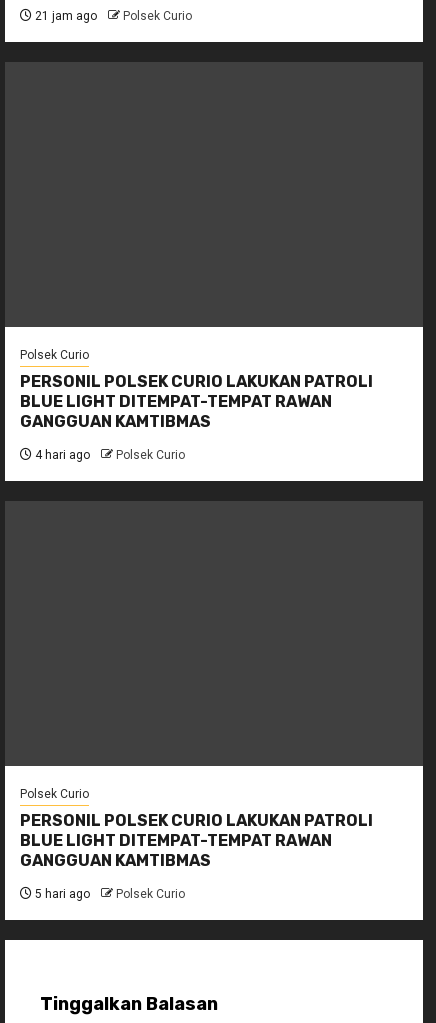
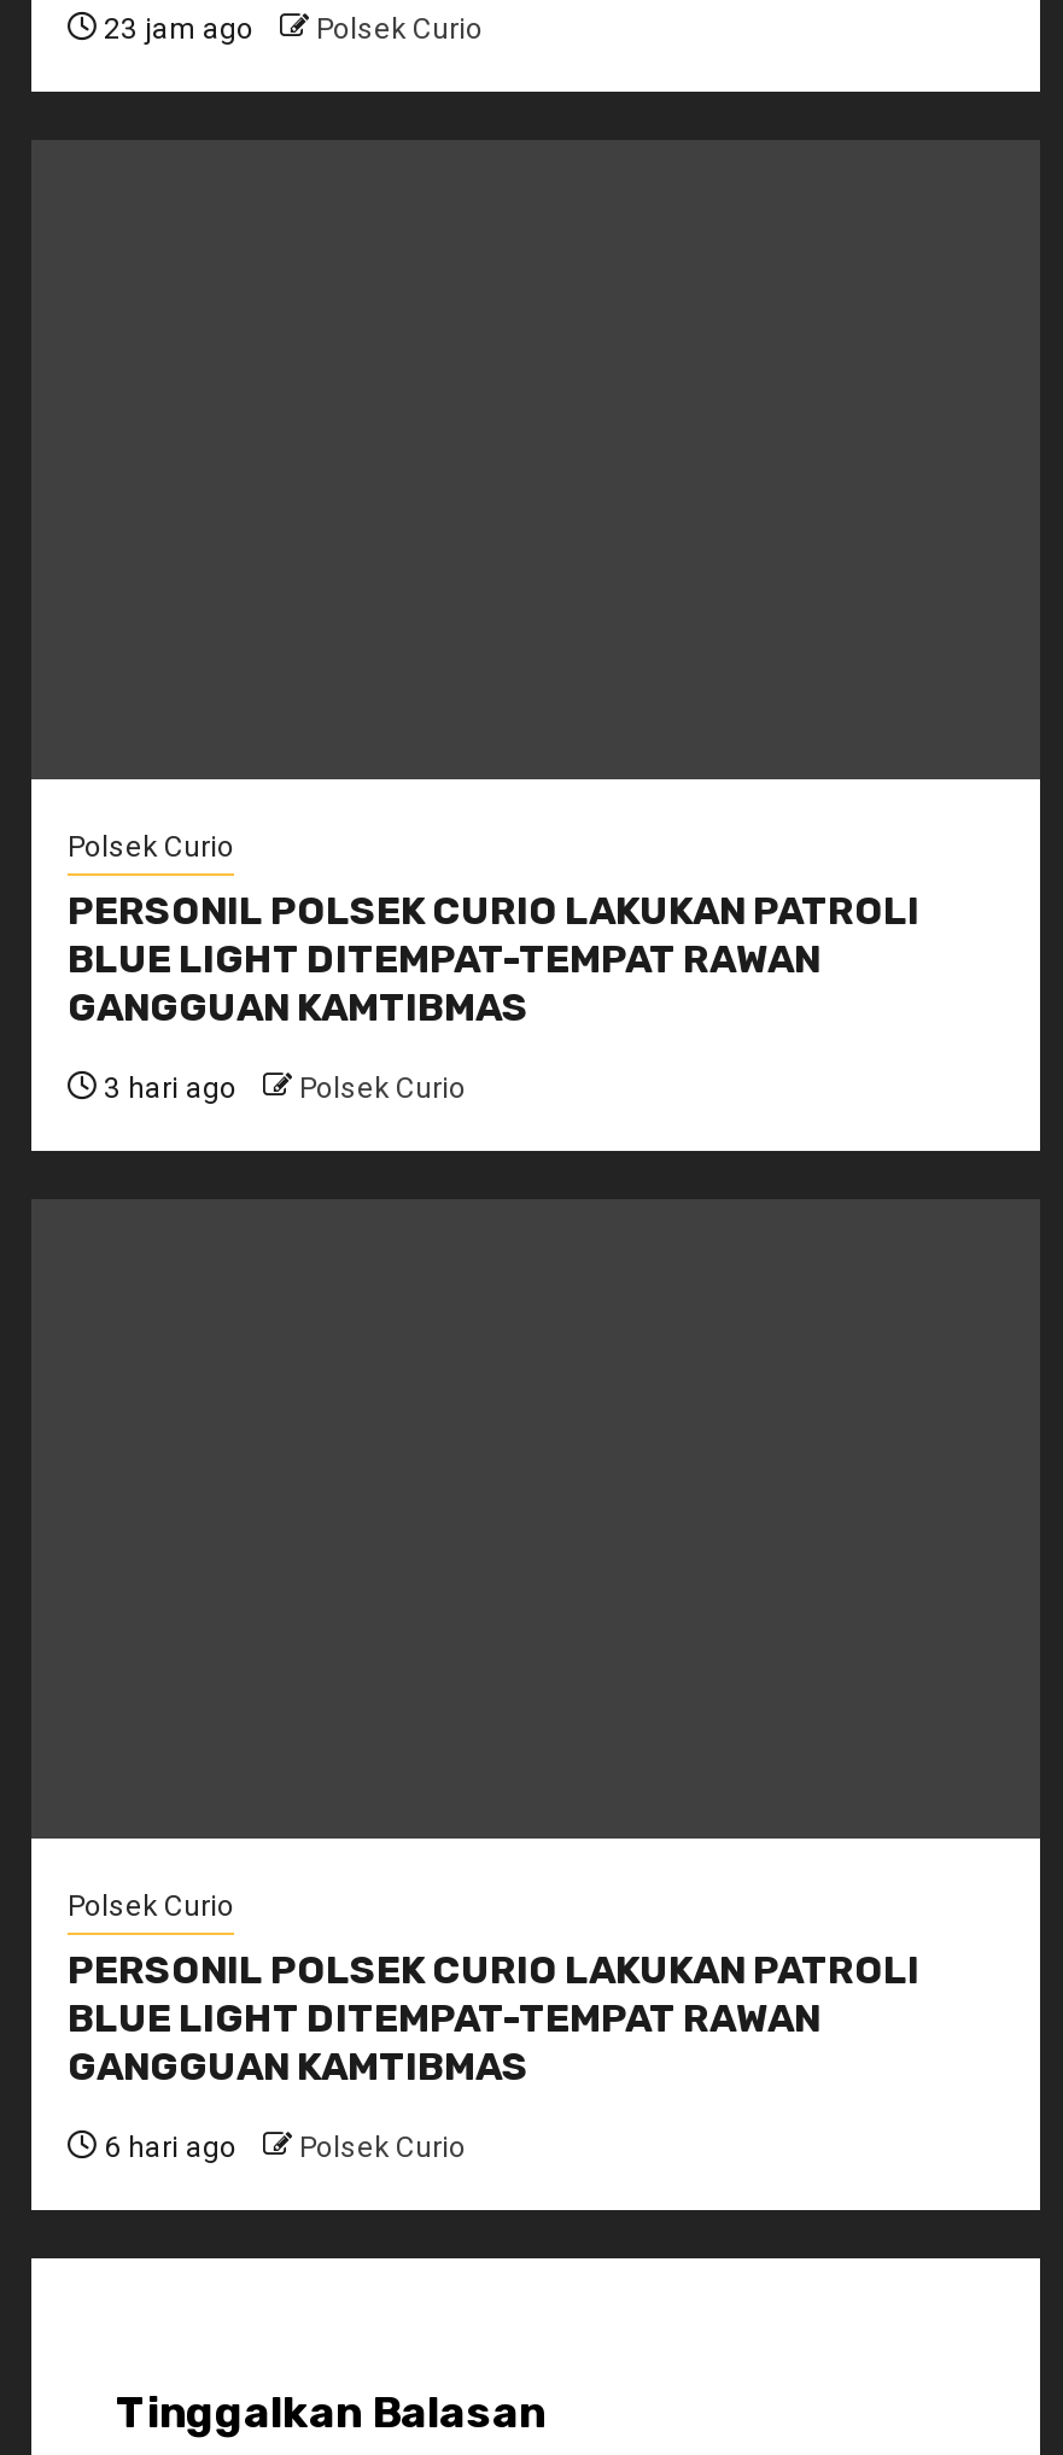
[32,9,192,23] 21 jam ago Polsek Curio -> [97,12,483,46] 23 jam ago Polsek Curio
[32,448,185,462] 4 hari ago Polsek Curio -> [97,1071,466,1105] 3 hari ago Polsek Curio
[32,887,185,901] 5 hari ago Polsek Curio -> [97,2130,466,2164] 6 hari ago Polsek Curio

